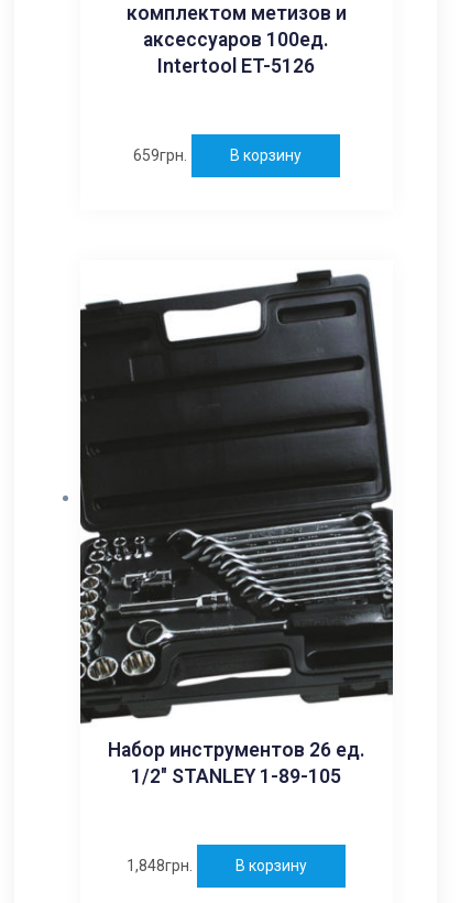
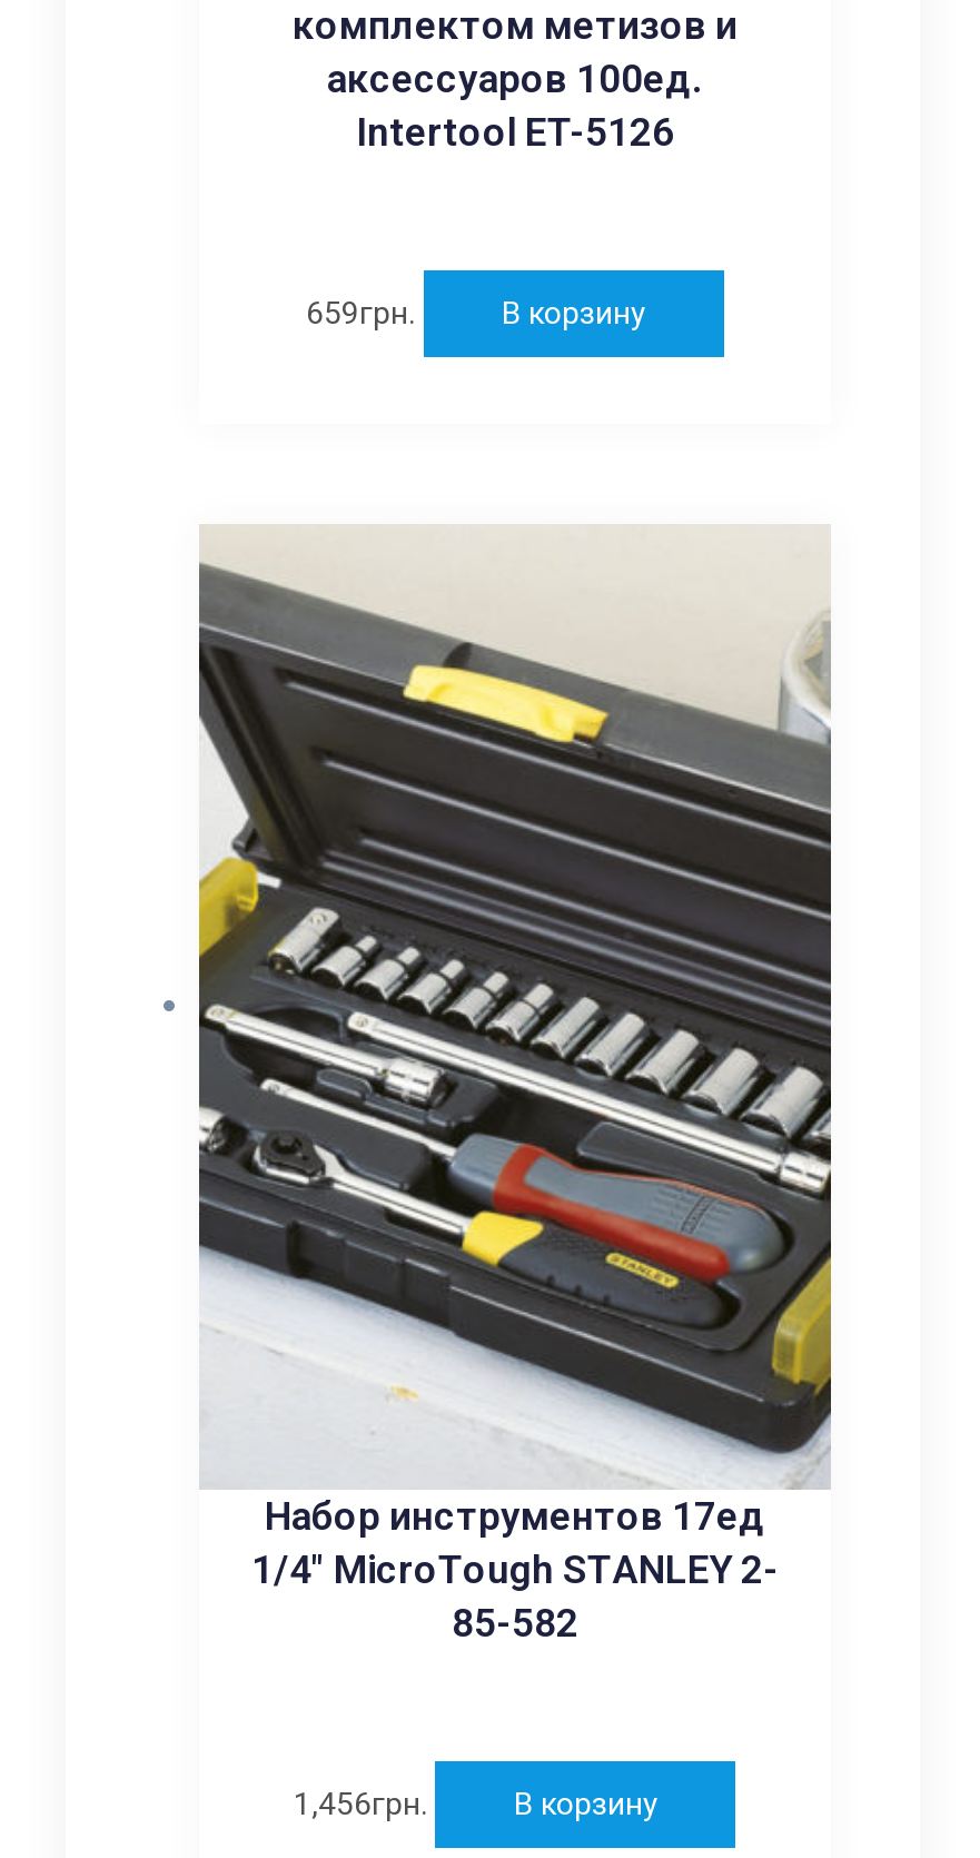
[79,261,394,788] [image] | Набор инструментов 26 ед. | 1/2″ STANLEY 1-89-105 -> [197,525,833,1645] [image] | Набор инструментов 17ед | 1/4″ MicroTough STANLEY 2- | 85-582
[127,857,193,875] 1,848грн. -> [294,1785,427,1821] 1,456грн.

